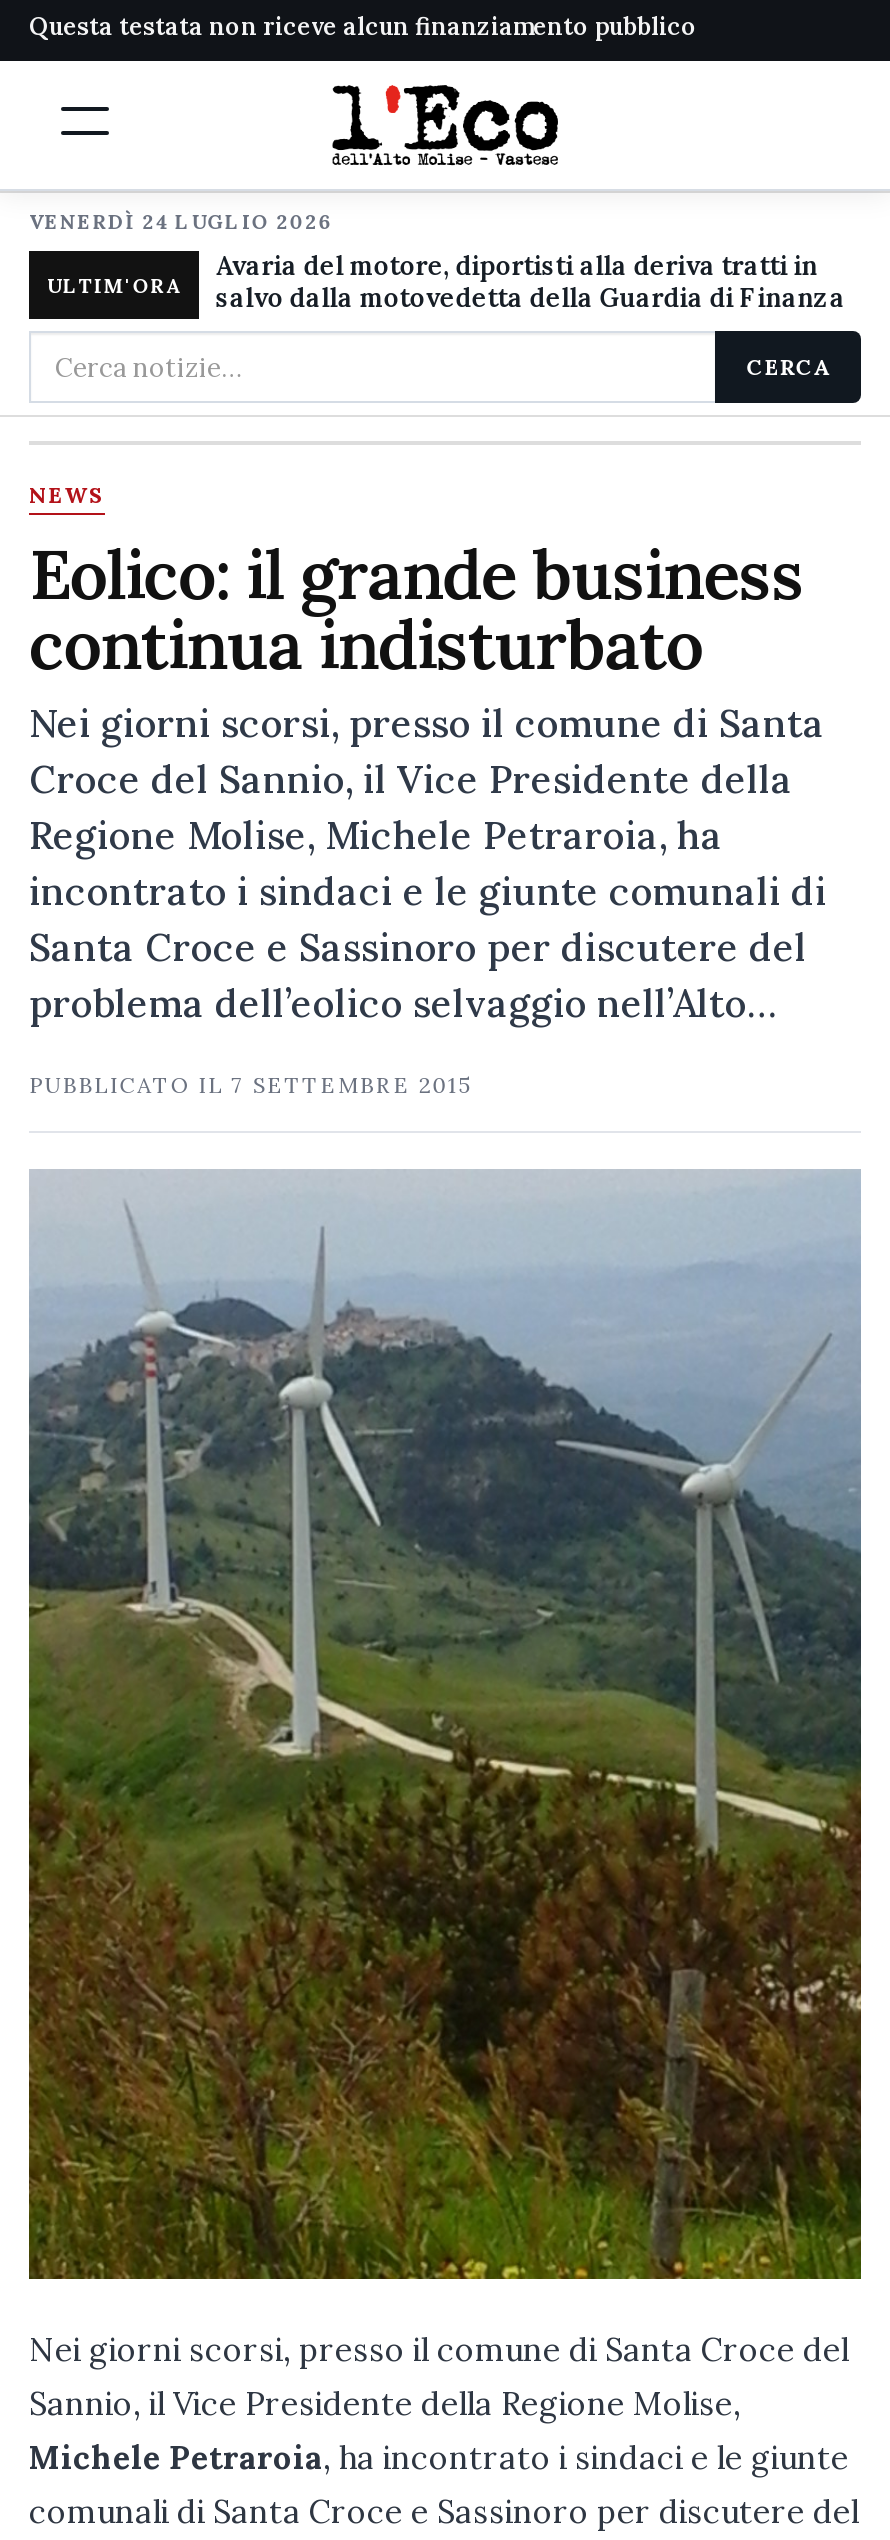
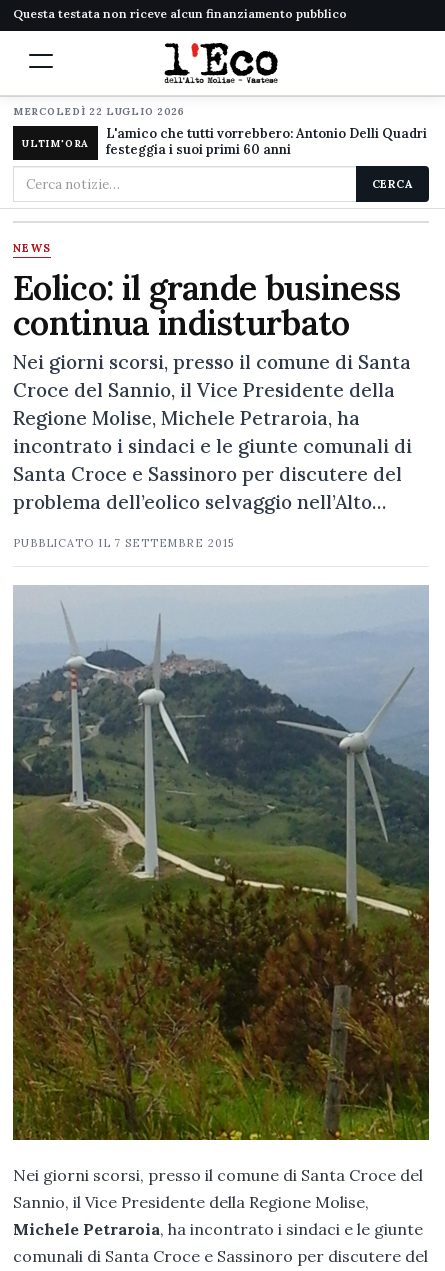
[29,209,332,235] VENERDÌ 24 LUGLIO 2026 -> [13,105,185,118] MERCOLEDÌ 22 LUGLIO 2026
[215,249,845,315] Avaria del motore, diportisti alla deriva tratti in | salvo dalla motovedetta della Guardia di Finanza -> [106,125,427,158] L'amico che tutti vorrebbero: Antonio Delli Quadri | festeggia i suoi primi 60 anni

